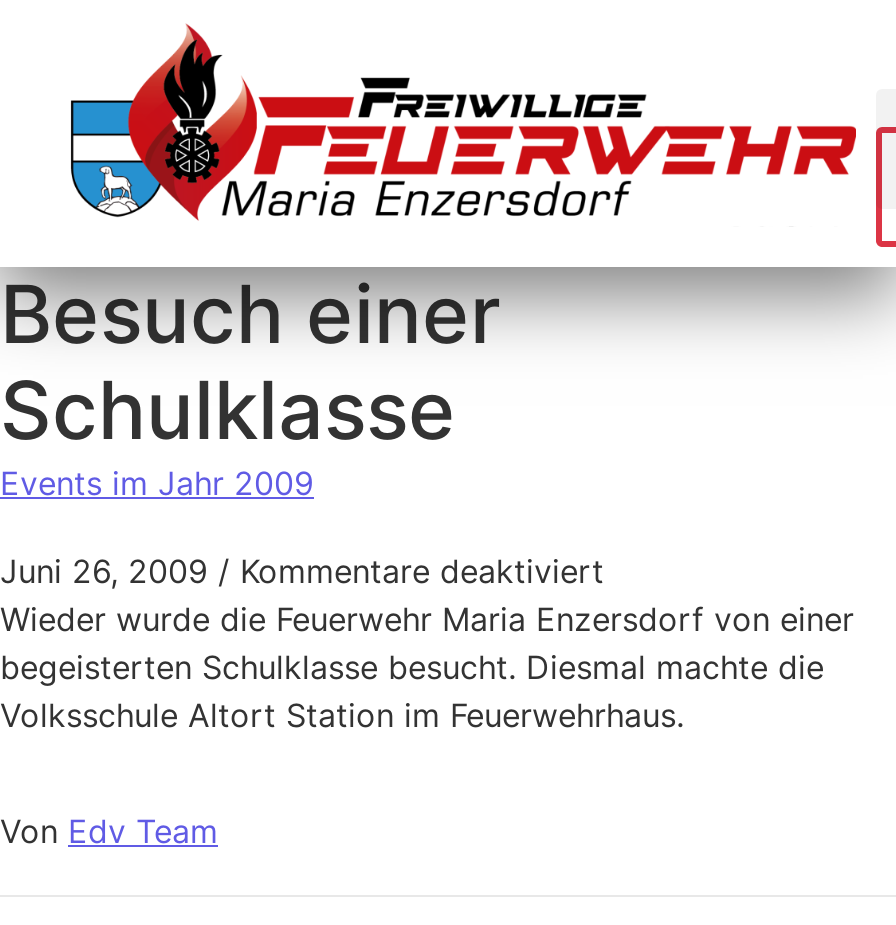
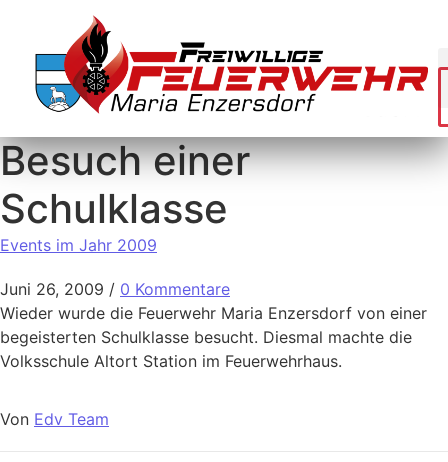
[0,551,604,591] Juni 26, 2009 / Kommentare deaktiviert -> [0,279,230,299] Juni 26, 2009 / 0 Kommentare

